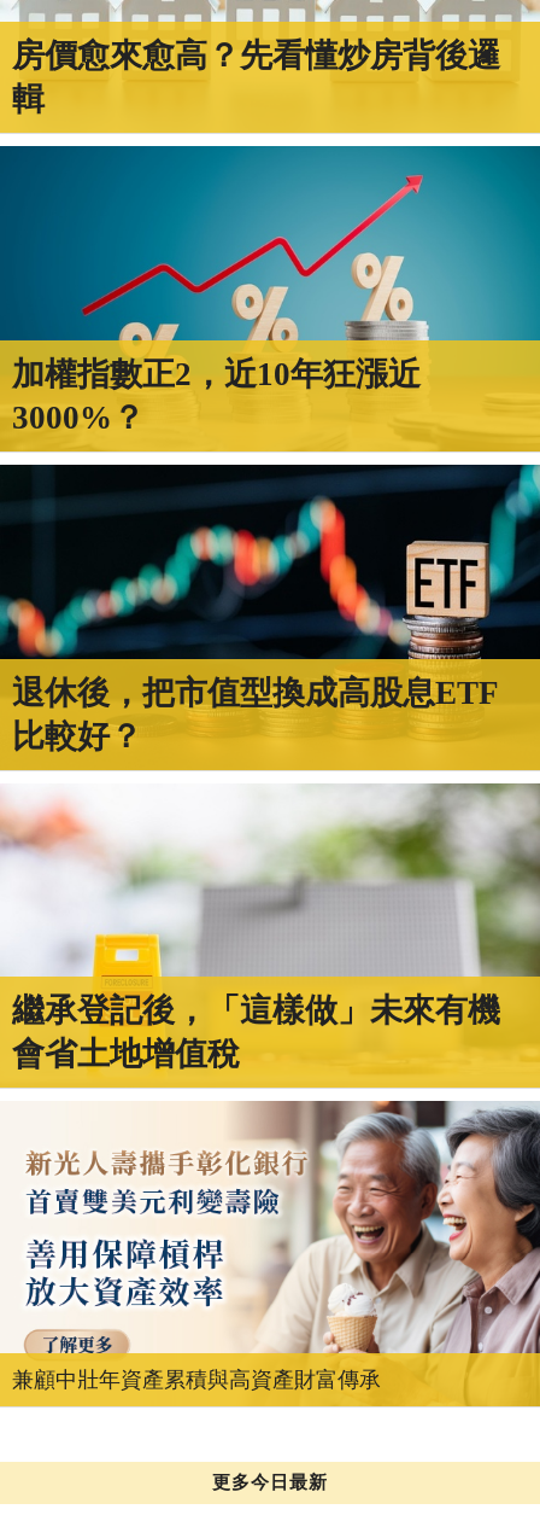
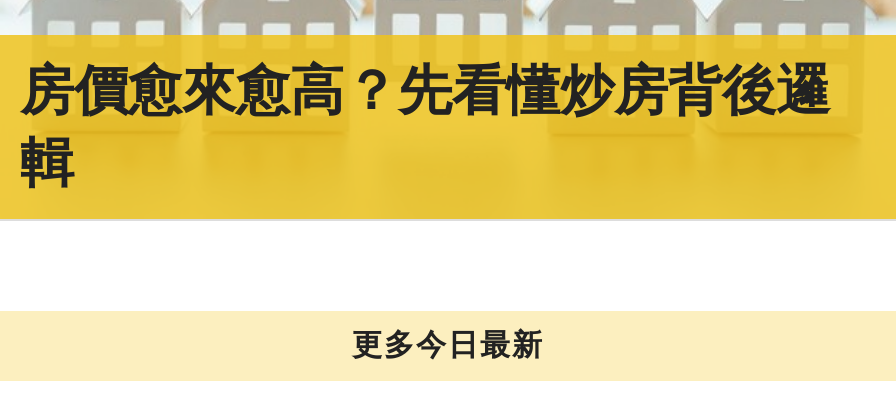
[4,145,536,453] [image] | 加權指數正2，近10年狂漲近 | 3000%？ -> none
[4,464,536,771] [image] | 退休後，把市值型換成高股息ETF | 比較好？ -> none
[4,782,536,1089] [image] | 繼承登記後，「這樣做」未來有機 | 會省土地增值稅 -> none
[4,1100,536,1392] [image] | 兼顧中壯年資產累積與高資產財富傳承 -> none

